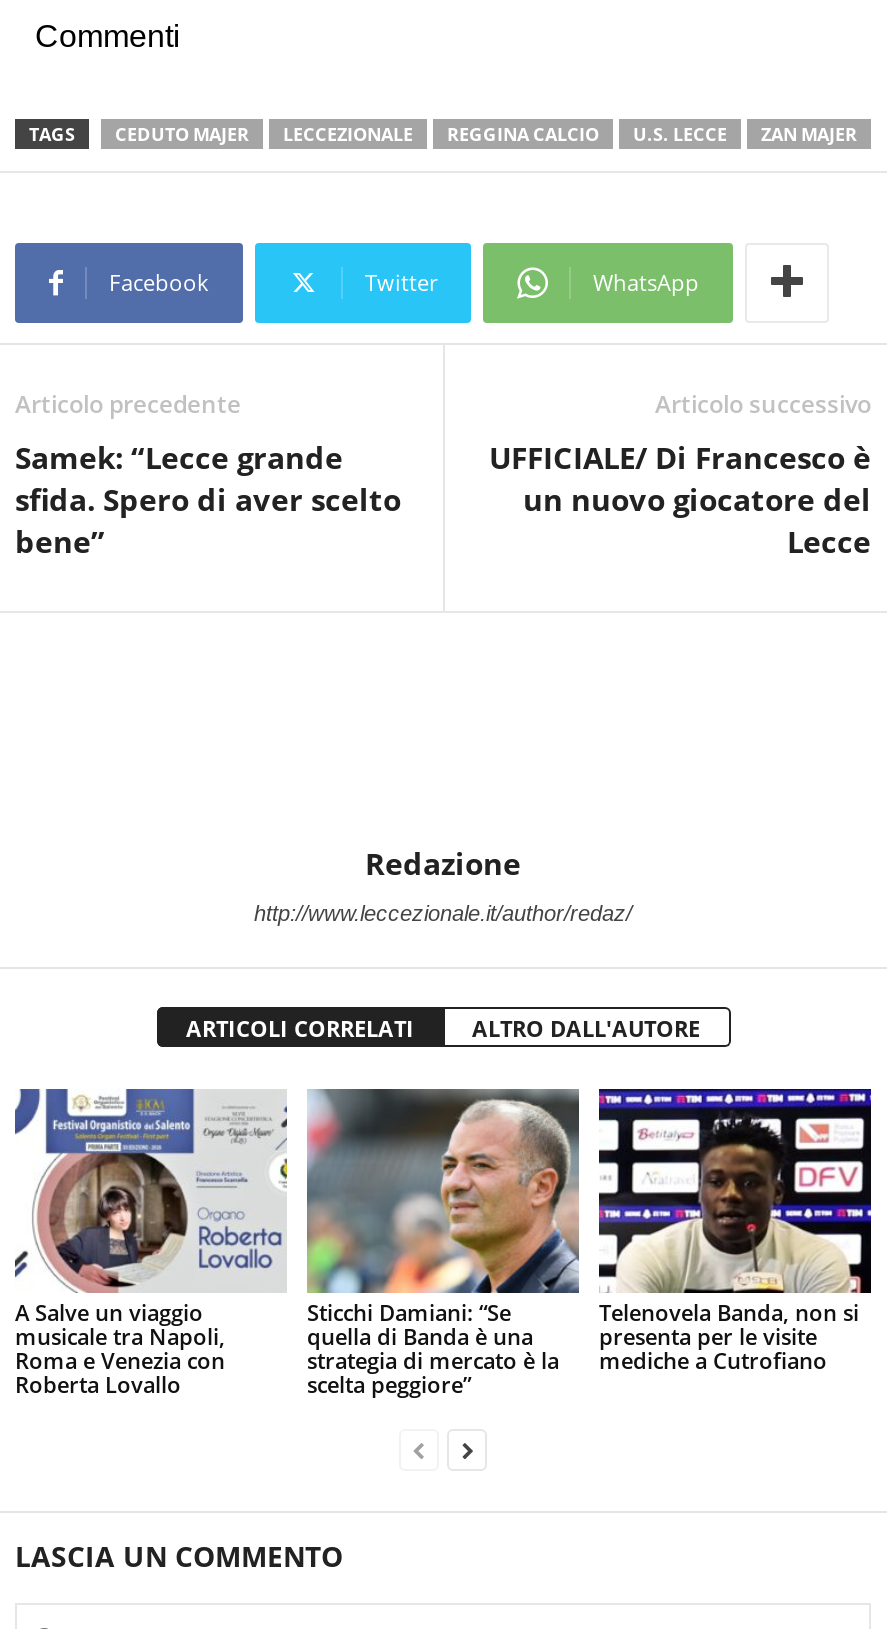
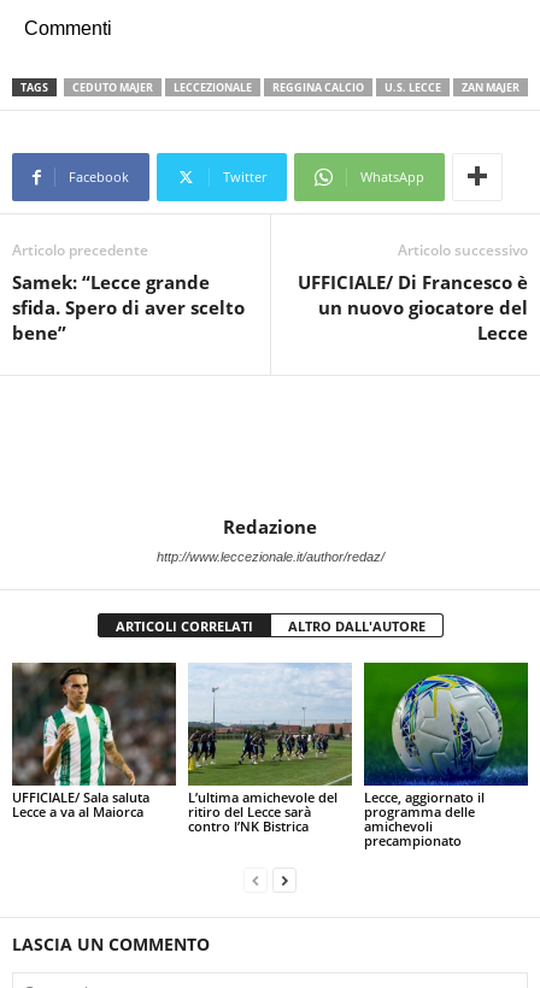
[13,1087,289,1398] [image] | A Salve un viaggio | musicale tra Napoli, | Roma e Venezia con | Roberta Lovallo -> [11,661,177,820] [image] | UFFICIALE/ Sala saluta | Lecce a va al Maiorca
[305,1087,581,1398] [image] | Sticchi Damiani: “Se | quella di Banda è una | strategia di mercato è la | scelta peggiore” -> [188,663,353,835] [image] | L’ultima amichevole del | ritiro del Lecce sarà | contro l’NK Bistrica
[597,1087,873,1374] [image] | Telenovela Banda, non si | presenta per le visite | mediche a Cutrofiano -> [363,661,529,849] [image] | Lecce, aggiornato il | programma delle | amichevoli | precampionato

